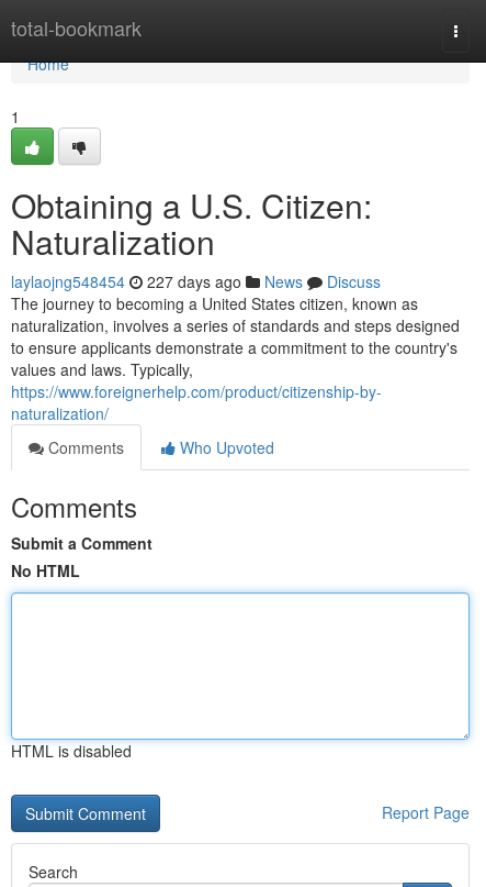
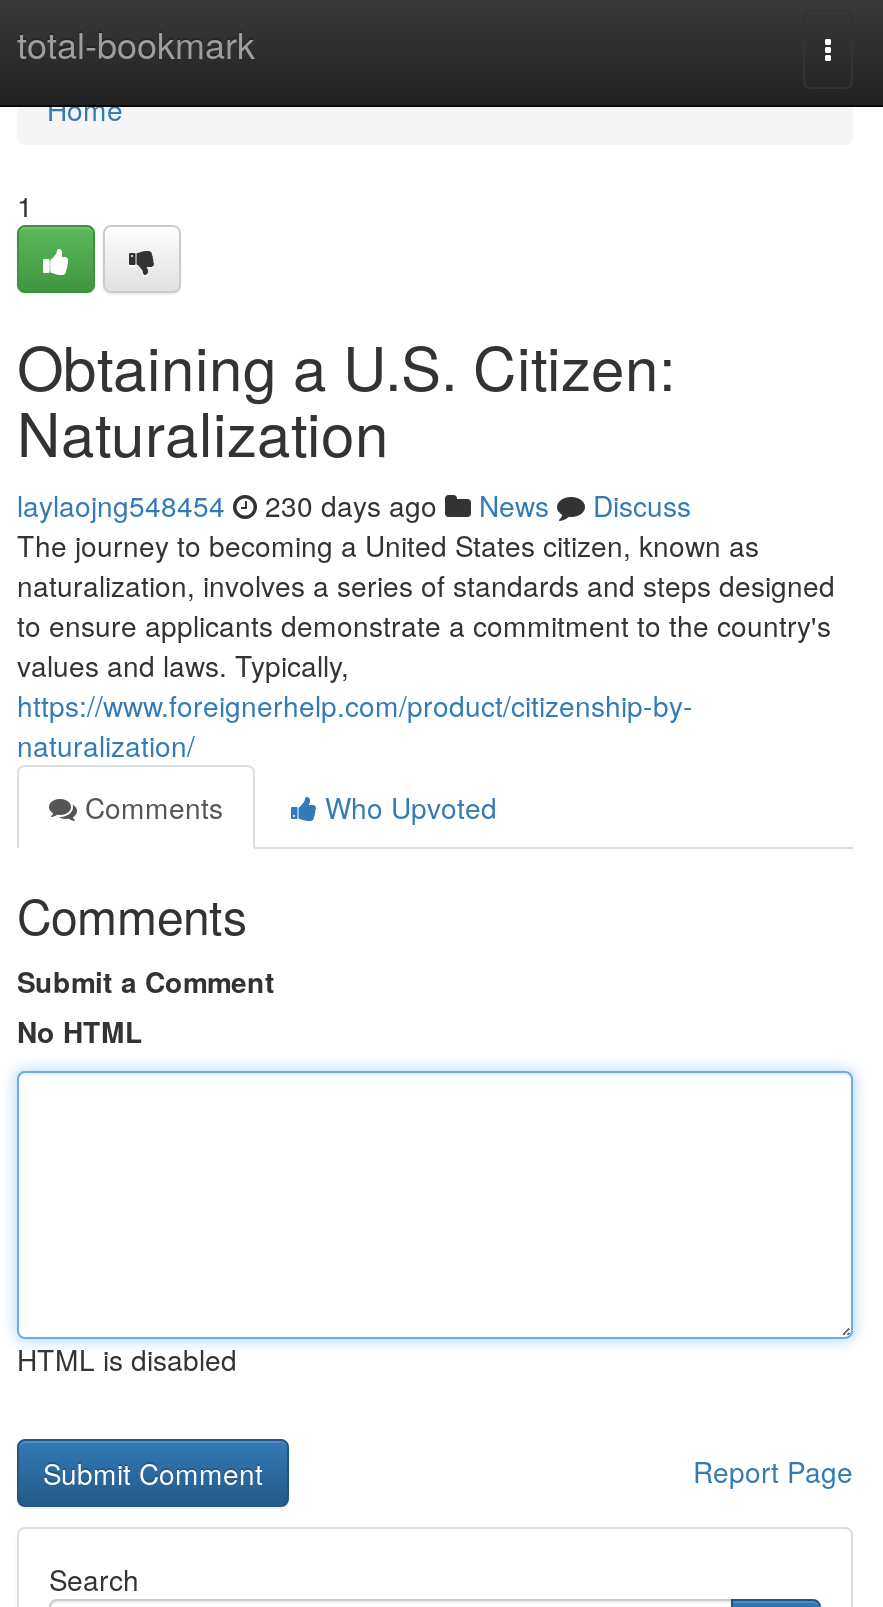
[11,270,381,292] laylaojng548454 227 days ago News Discuss -> [17,485,691,525] laylaojng548454 230 days ago News Discuss

